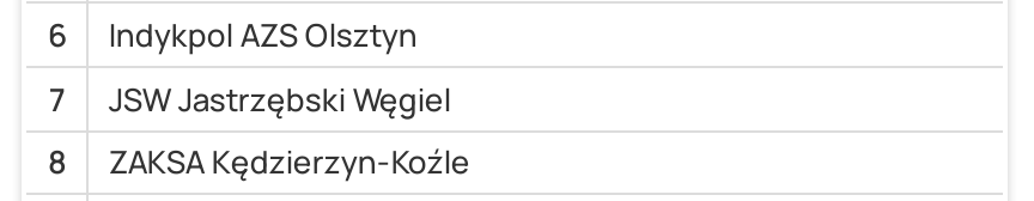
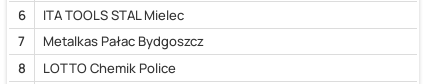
[108,14,417,57] Indykpol AZS Olsztyn -> [43,6,184,24] ITA TOOLS STAL Mielec
[108,78,451,121] JSW Jastrzębski Węgiel -> [43,32,204,50] Metalkas Pałac Bydgoszcz
[108,141,470,184] ZAKSA Kędzierzyn-Koźle -> [43,59,176,77] LOTTO Chemik Police

